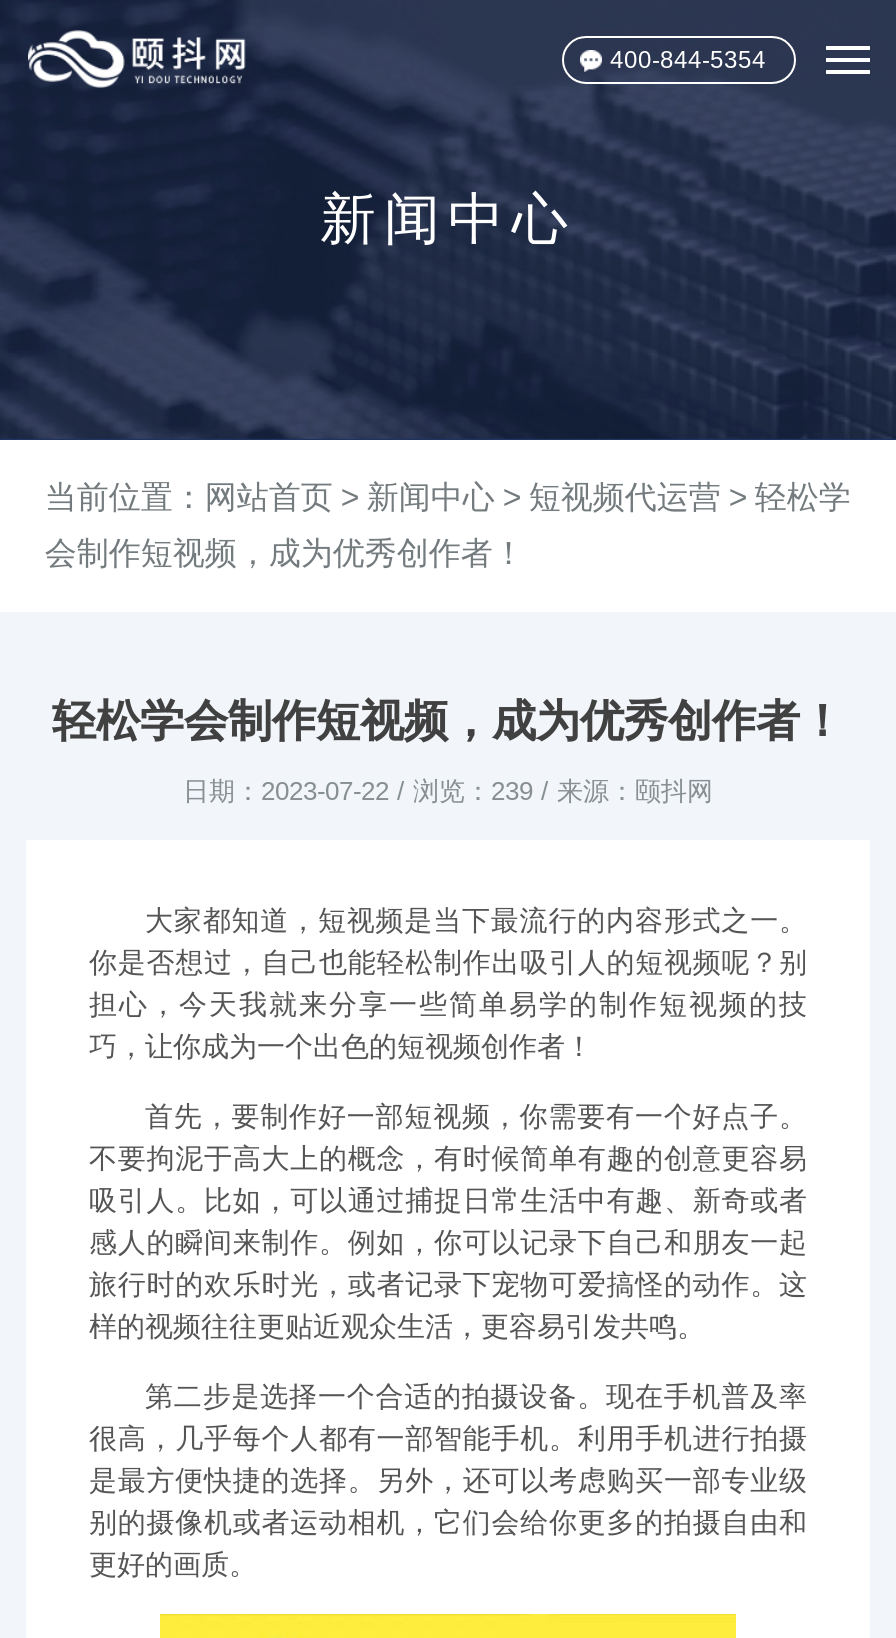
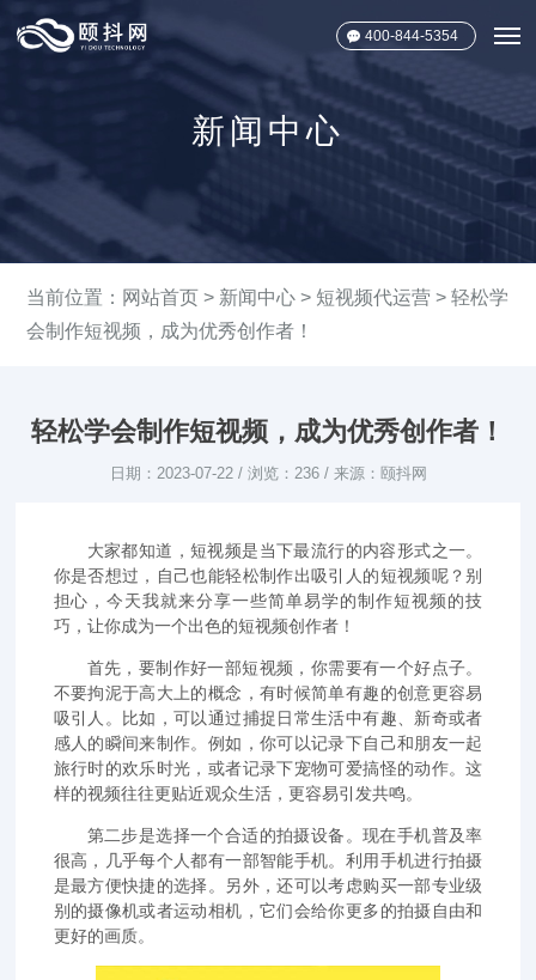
[183,776,713,806] 日期：2023-07-22 / 浏览：239 / 来源：颐抖网 -> [109,464,427,482] 日期：2023-07-22 / 浏览：236 / 来源：颐抖网

